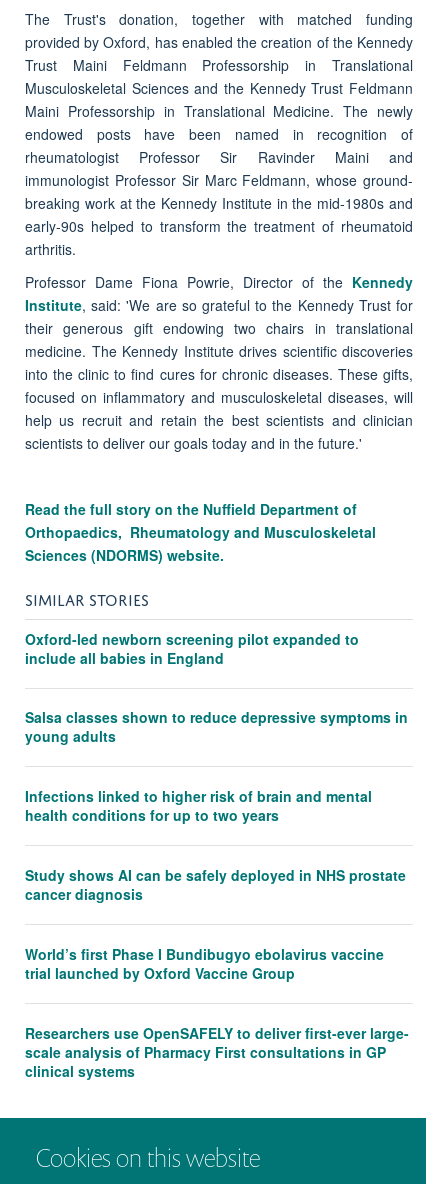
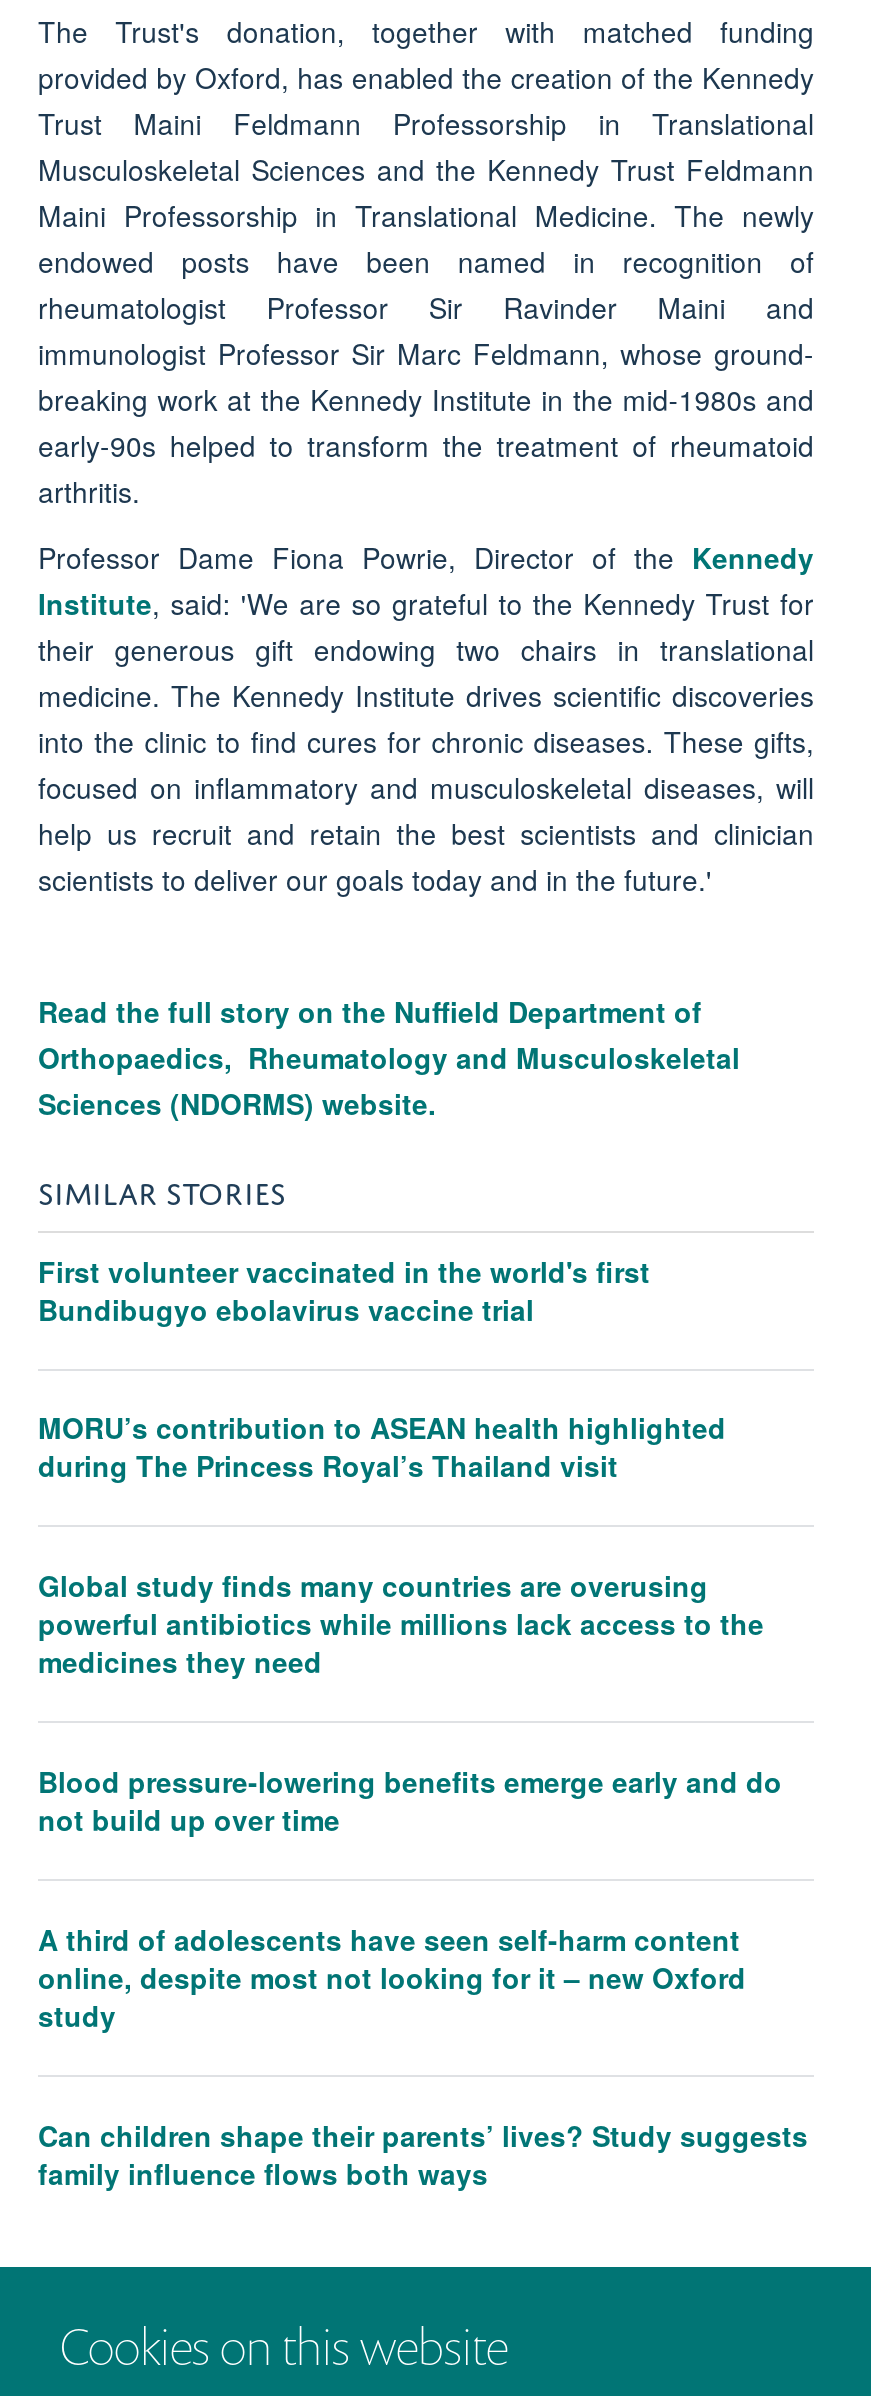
[25,628,359,667] Oxford-led newborn screening pilot expanded to | include all babies in England -> [38,1250,650,1328] First volunteer vaccinated in the world's first | Bundibugyo ebolavirus vaccine trial
[25,707,408,746] Salsa classes shown to reduce depressive symptoms in | young adults -> [38,1408,726,1486] MORU’s contribution to ASEAN health highlighted | during The Princess Royal’s Thailand visit
[25,786,372,825] Infections linked to higher risk of brain and mental | health conditions for up to two years -> [38,1566,764,1682] Global study finds many countries are overusing | powerful antibiotics while millions lack access to the | medicines they need
[25,865,406,904] Study shows AI can be safely deployed in NHS prostate | cancer diagnosis -> [38,1762,782,1840] Blood pressure-lowering benefits emerge early and do | not build up over time
[25,944,384,983] World’s first Phase I Bundibugyo ebolavirus vaccine | trial launched by Oxford Vaccine Group -> [38,1920,746,2036] A third of adolescents have seen self-harm content | online, despite most not looking for it – new Oxford | study
[25,1023,409,1081] Researchers use OpenSAFELY to deliver first-ever large- | scale analysis of Pharmacy First consultations in GP | clinical systems -> [38,2115,808,2193] Can children shape their parents’ lives? Study suggests | family influence flows both ways

